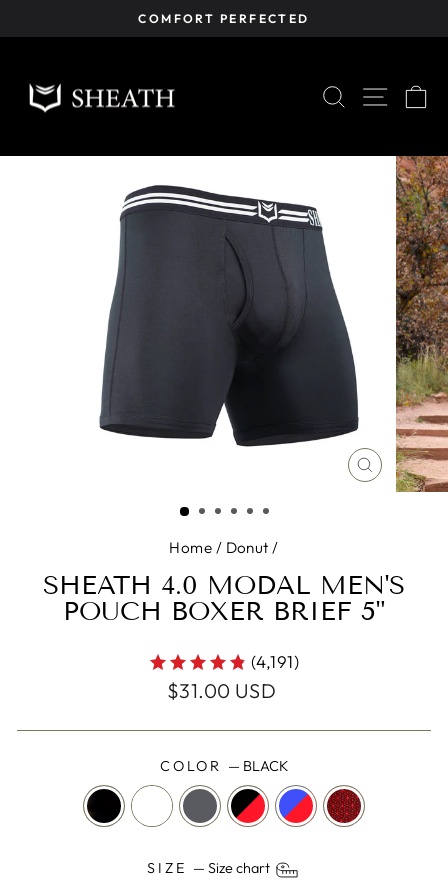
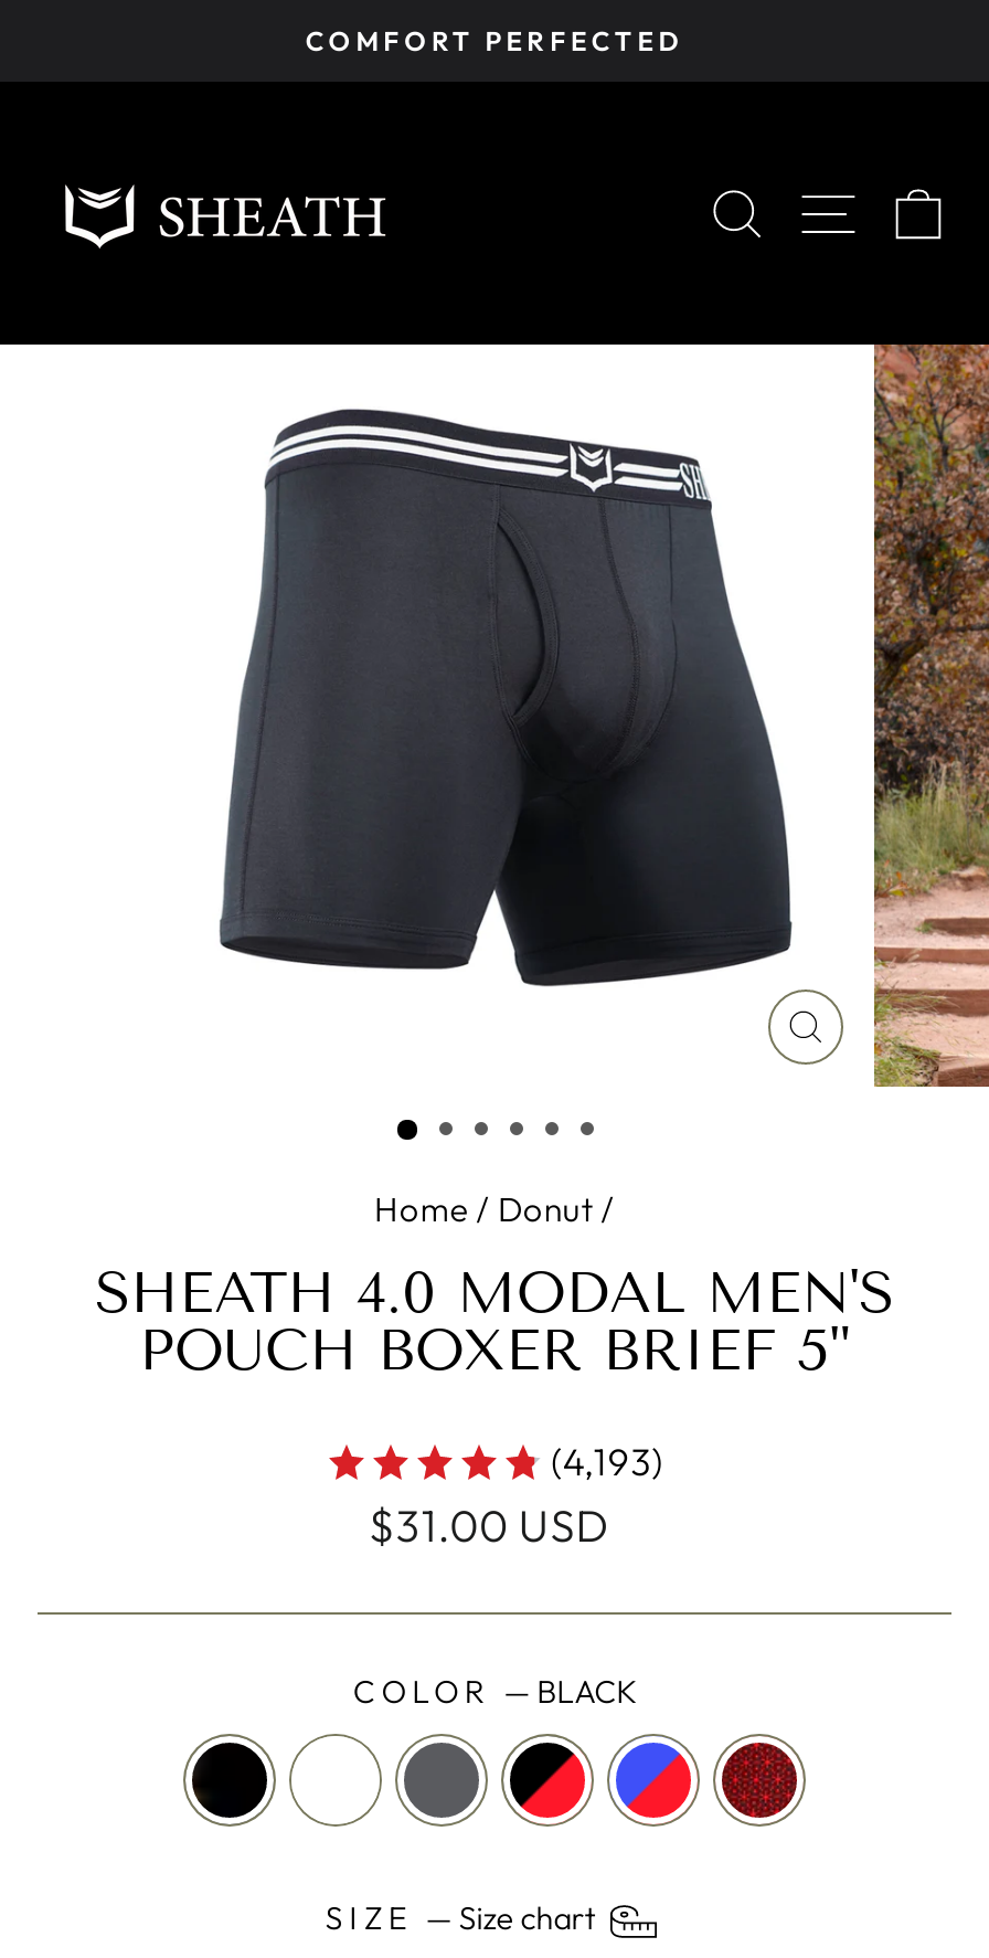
[251,651,299,672] (4,191) -> [551,1438,663,1484] (4,193)

